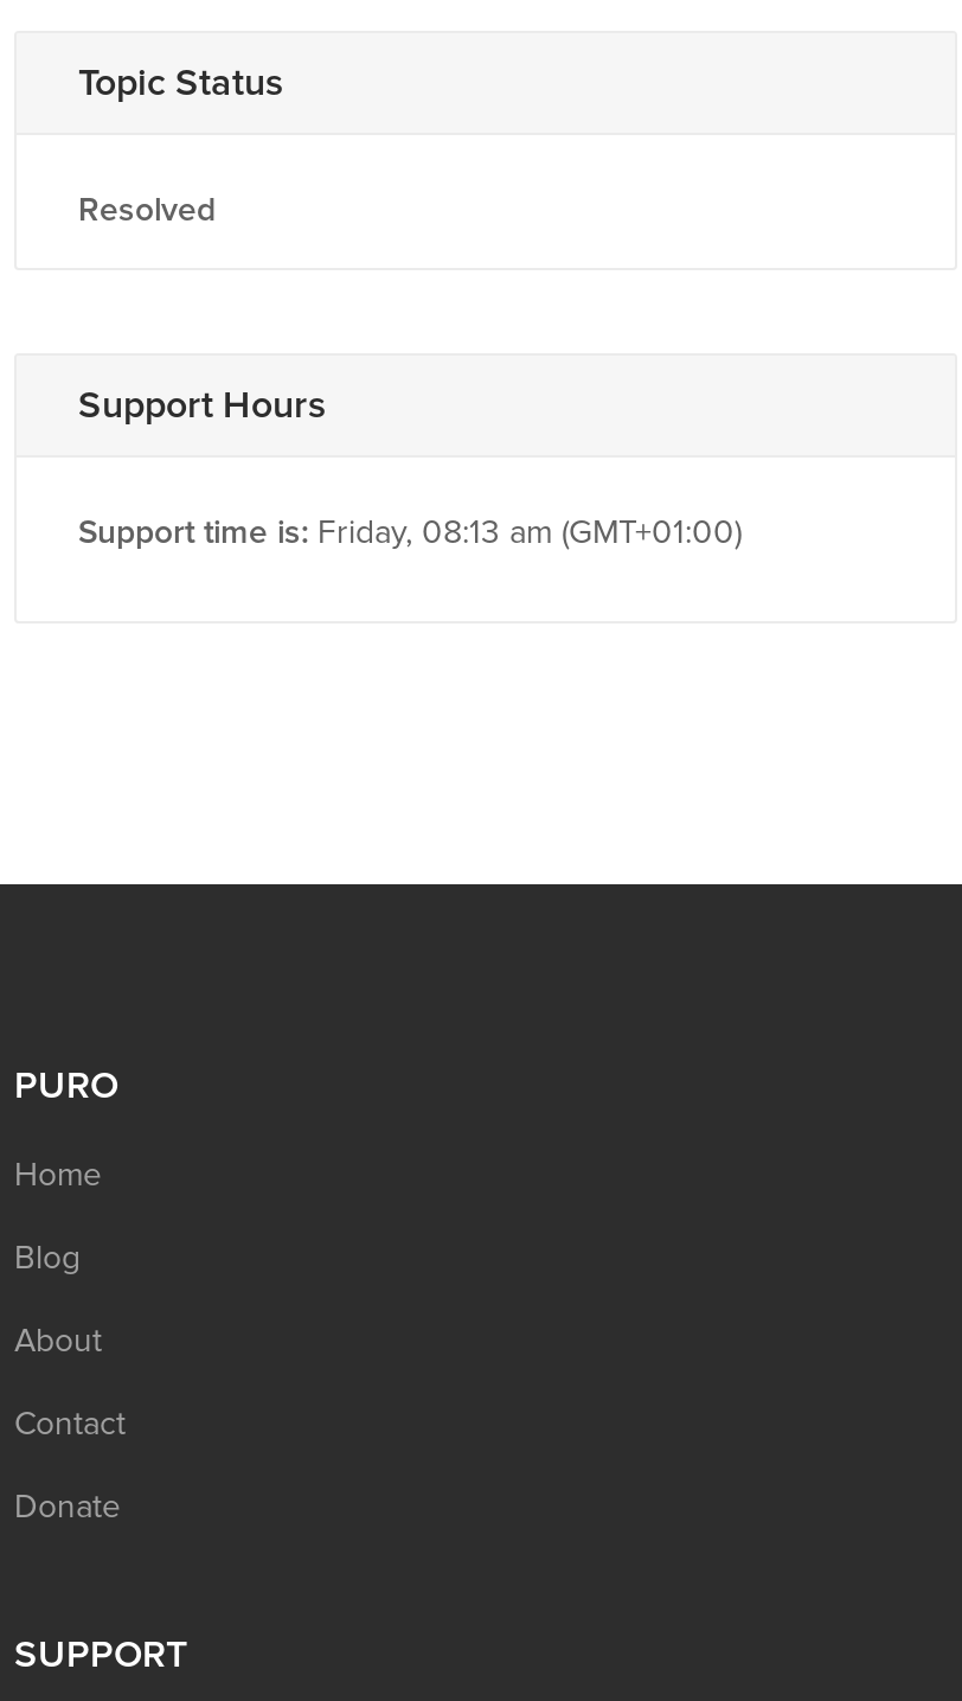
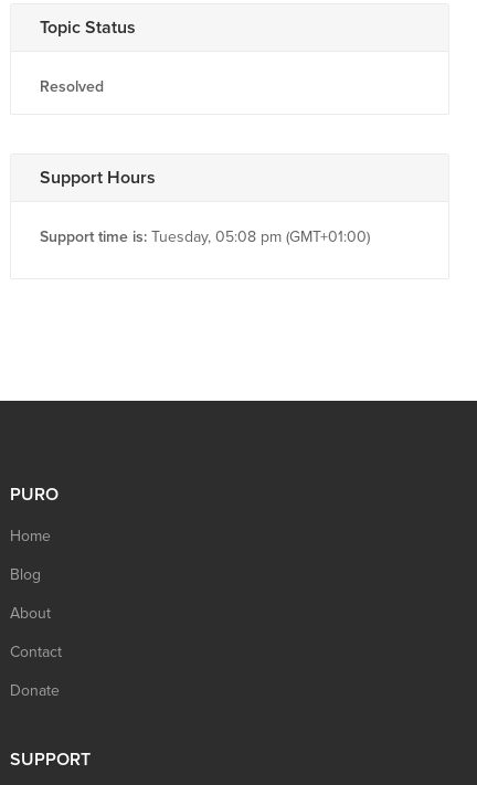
[78,511,742,551] Support time is: Friday, 08:13 am (GMT+01:00) -> [40,227,370,246] Support time is: Tuesday, 05:08 pm (GMT+01:00)

